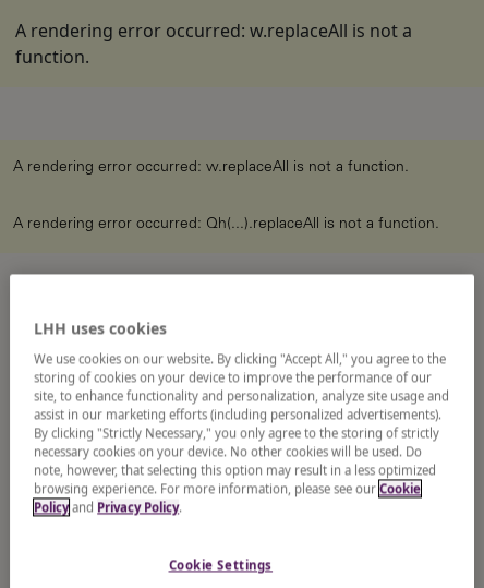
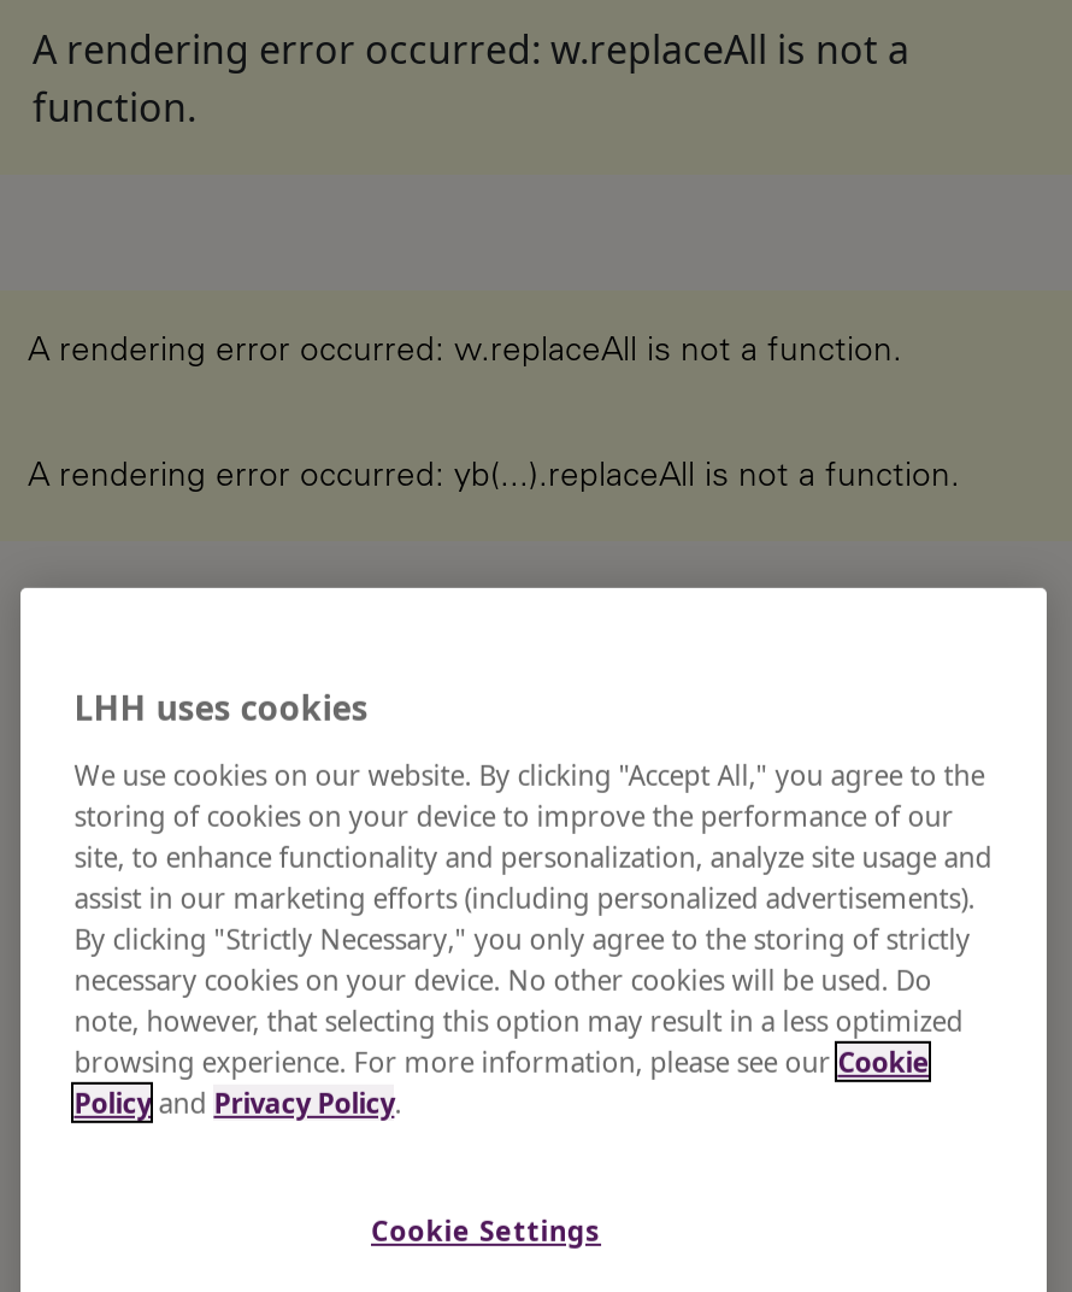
[13,217,439,232] A rendering error occurred: Qh(...).replaceAll is not a function. -> [28,462,960,495] A rendering error occurred: yb(...).replaceAll is not a function.

